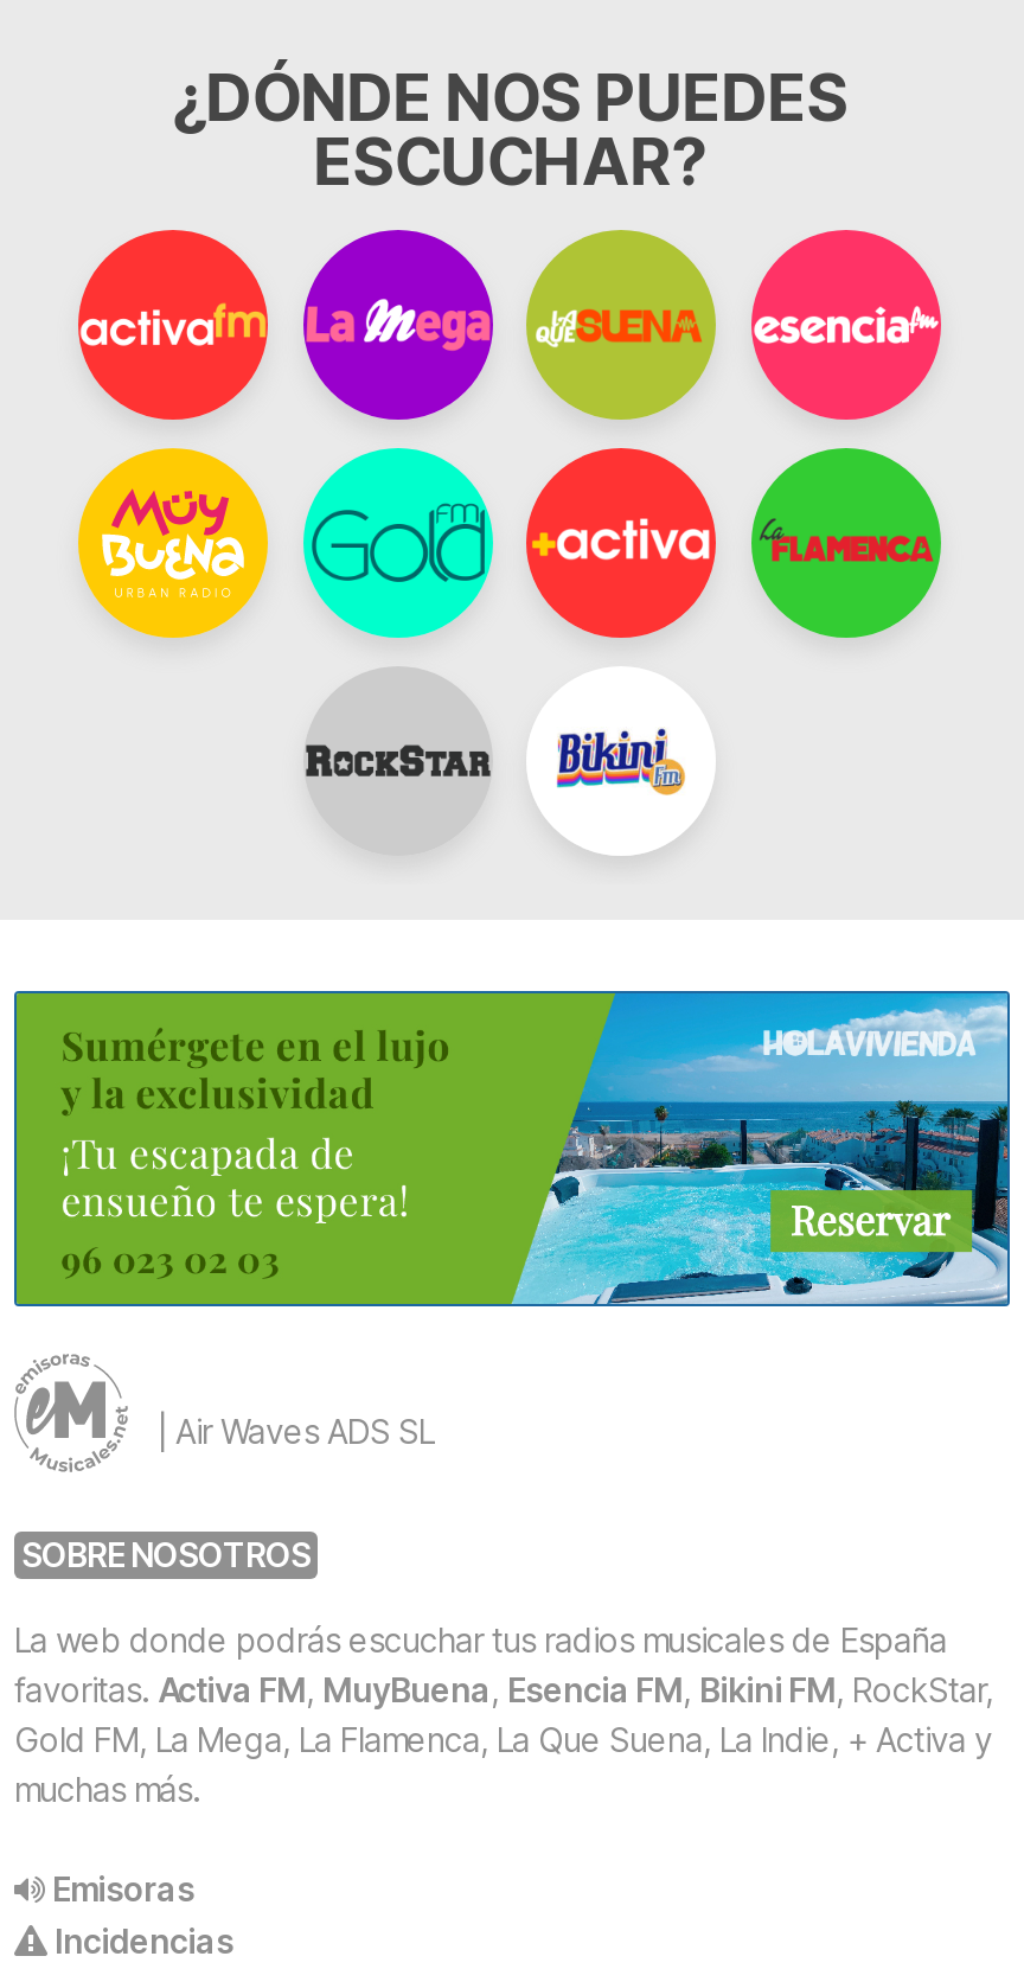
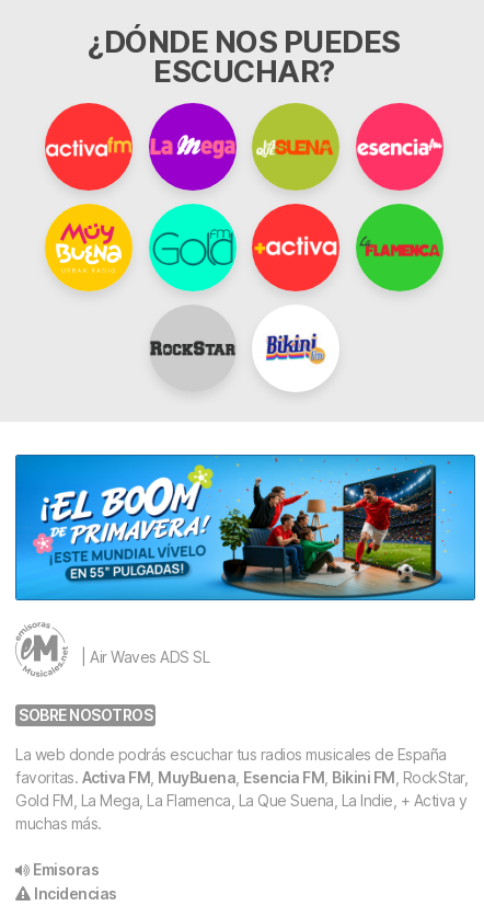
[14,991,1010,1309] [image] -> [15,455,475,601] [image]

